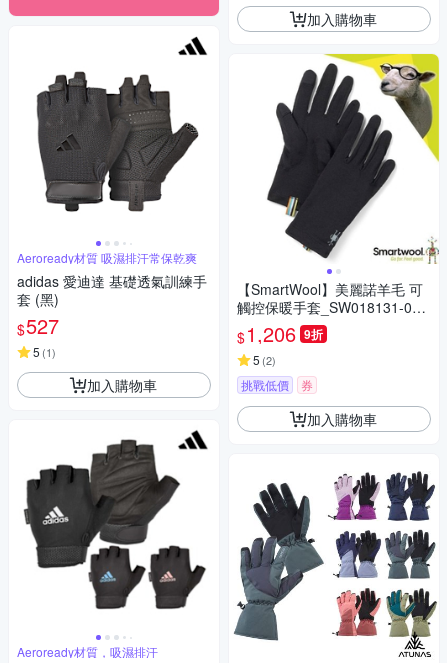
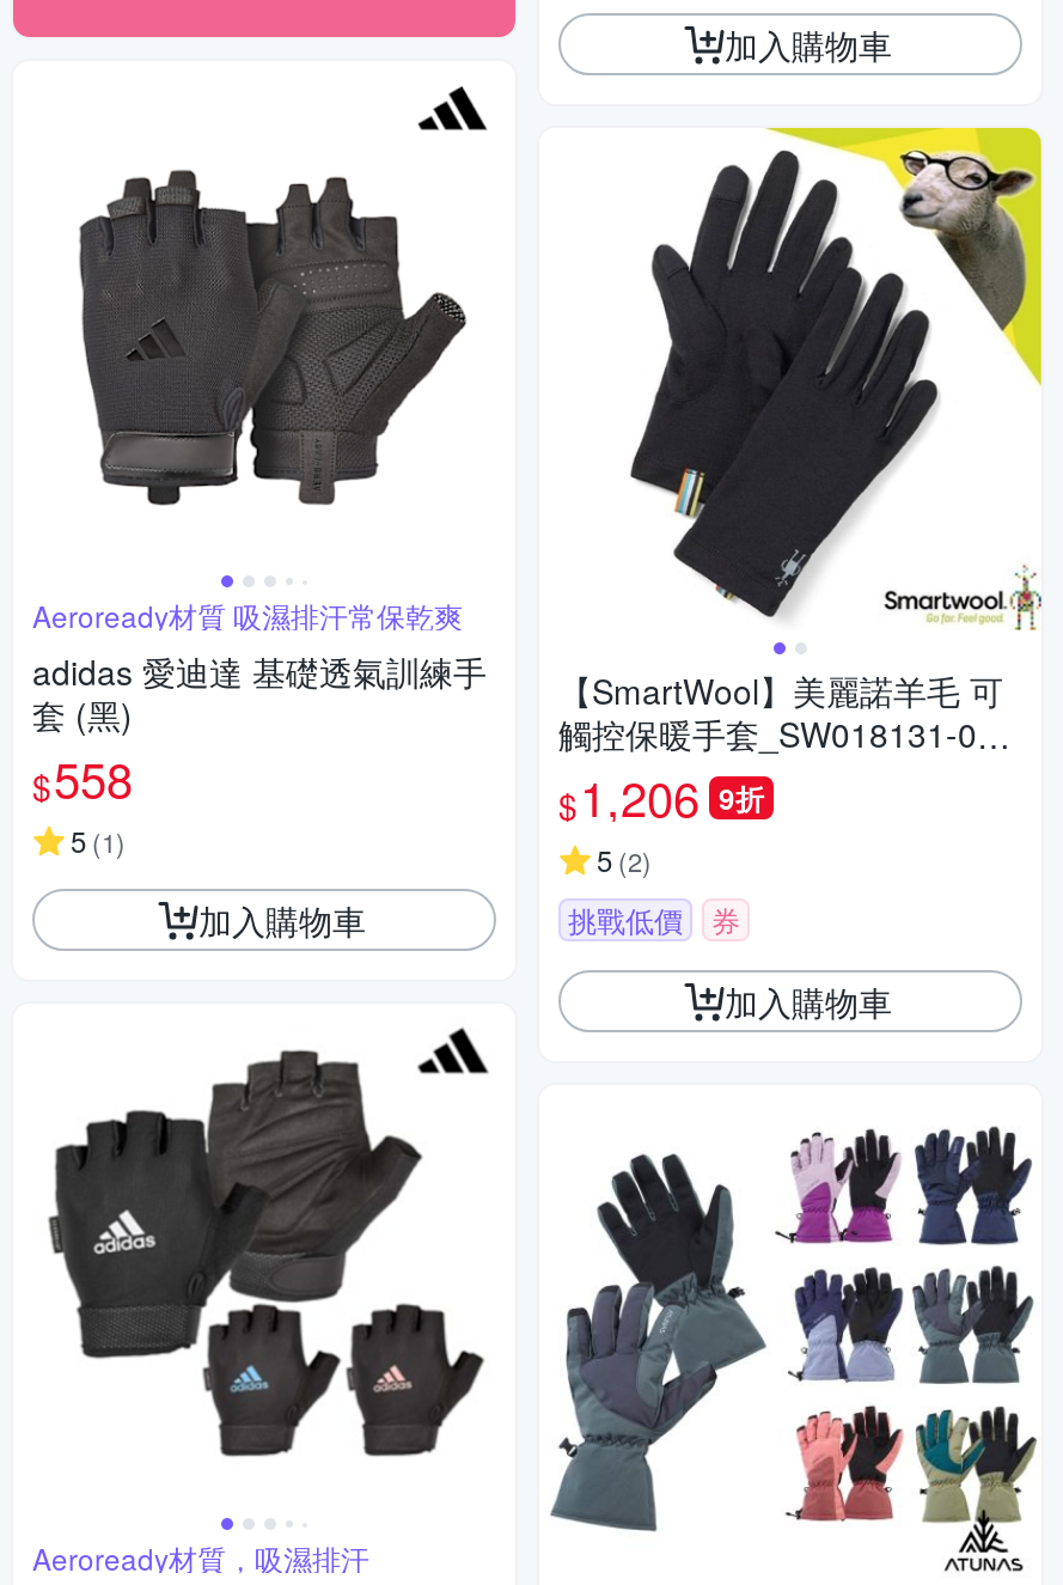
[17,311,59,340] $527 -> [32,744,133,813] $558

